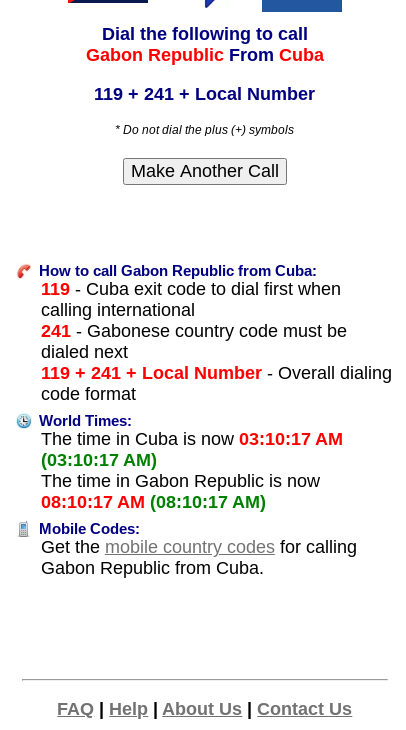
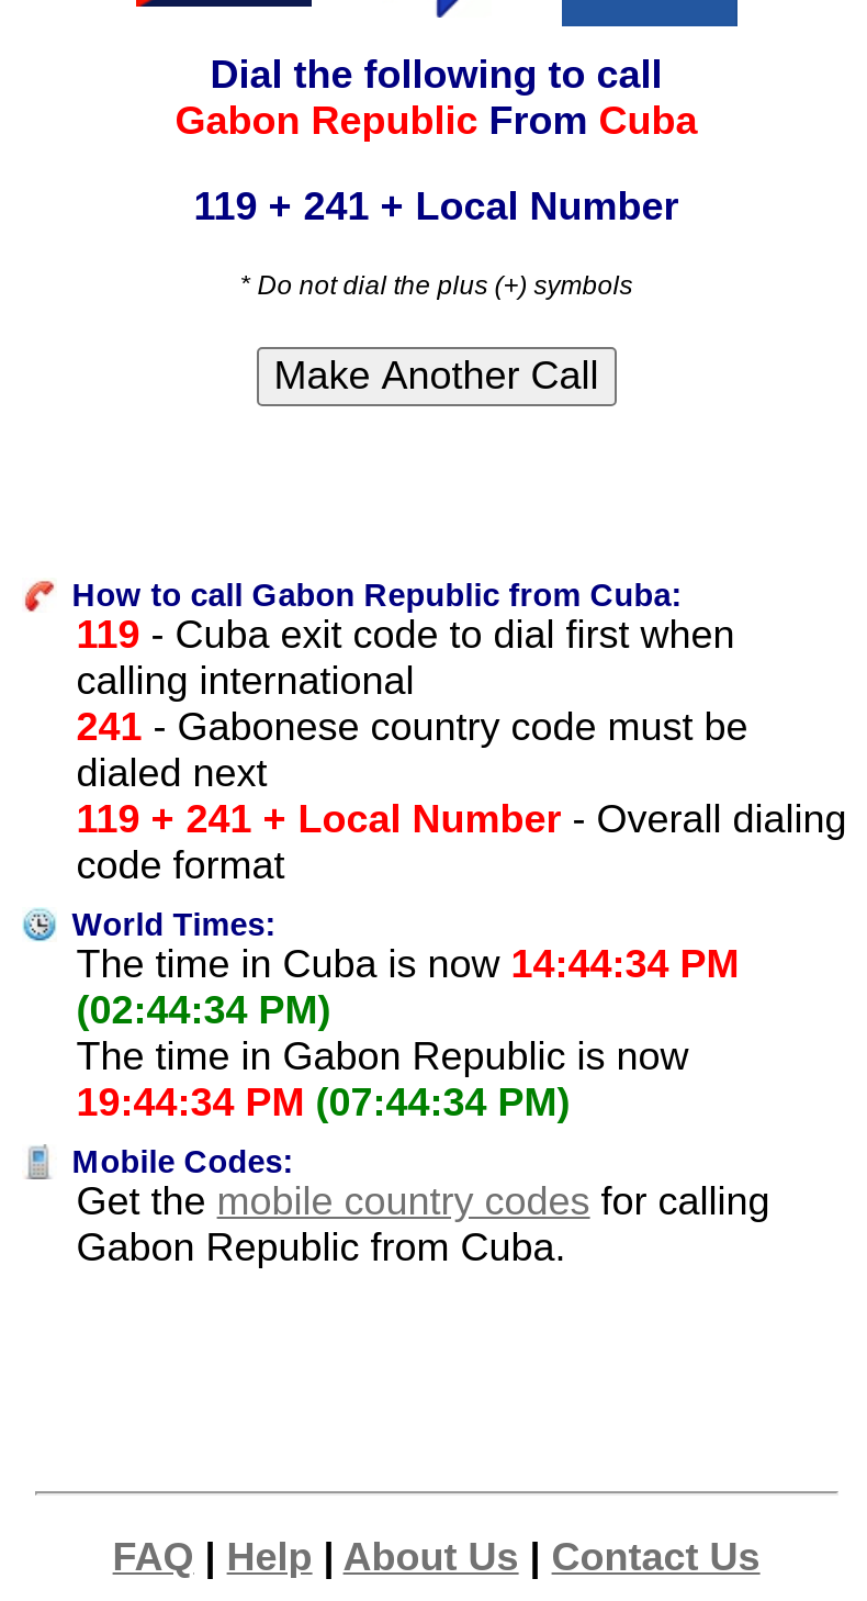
[41,429,343,470] The time in Cuba is now 03:10:17 AM | (03:10:17 AM) -> [76,943,739,1033] The time in Cuba is now 14:44:34 PM | (02:44:34 PM)
[41,492,266,512] 08:10:17 AM (08:10:17 AM) -> [76,1081,570,1125] 19:44:34 PM (07:44:34 PM)

